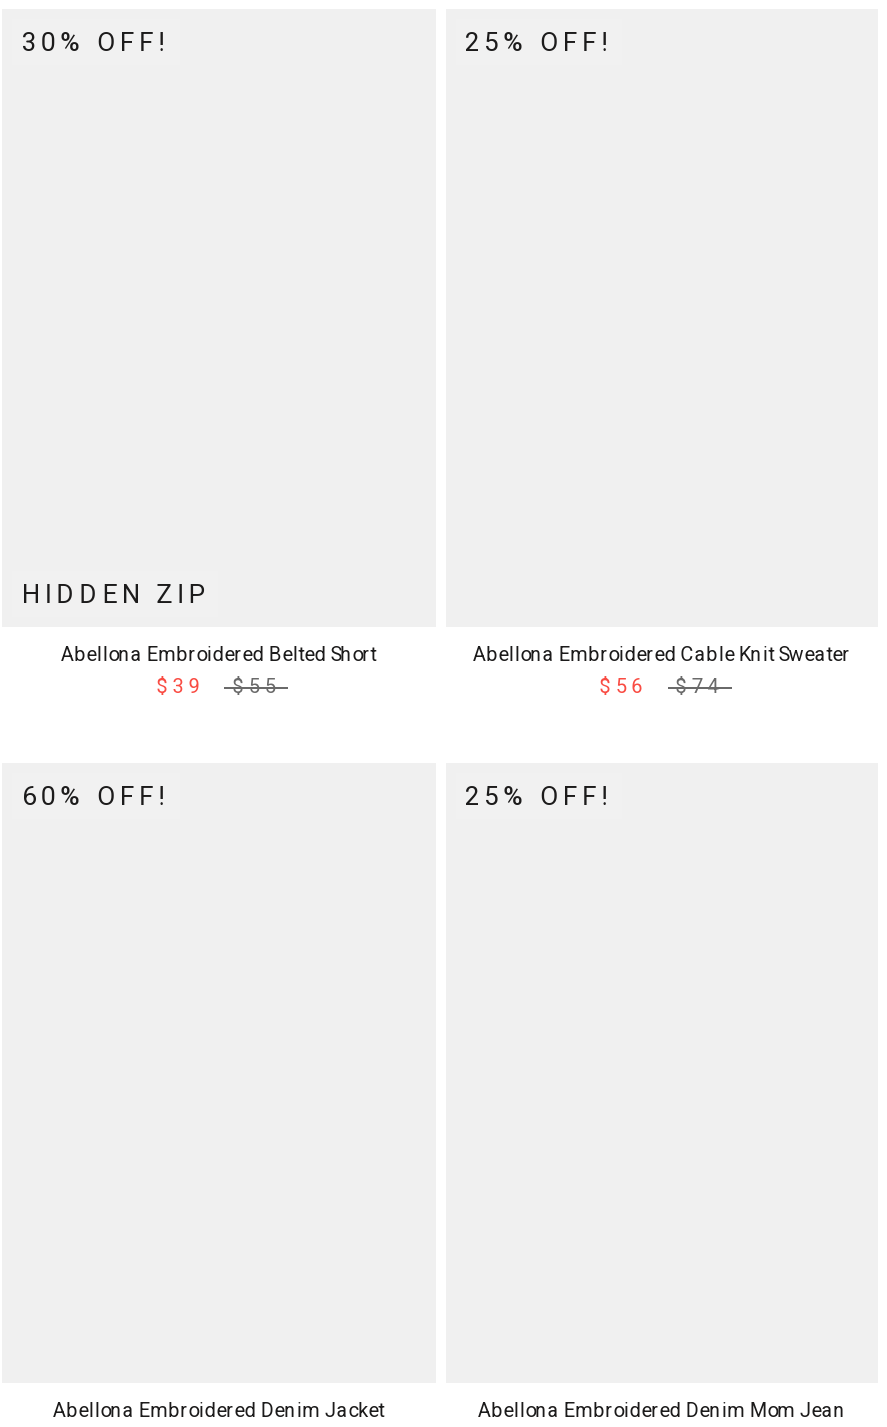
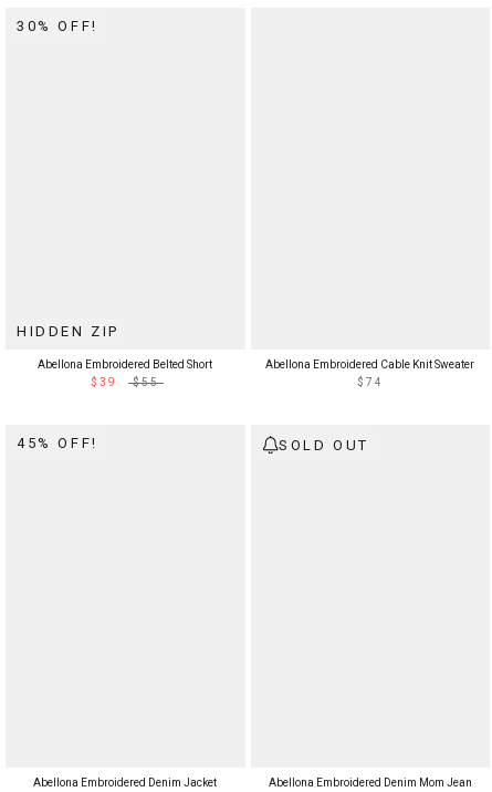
[465,27,613,57] 25% OFF! -> none
[600,676,648,698] $56 -> none
[22,782,170,812] 60% OFF! -> [17,435,98,452] 45% OFF!
[465,782,613,812] 25% OFF! -> [279,436,369,453] SOLD OUT

